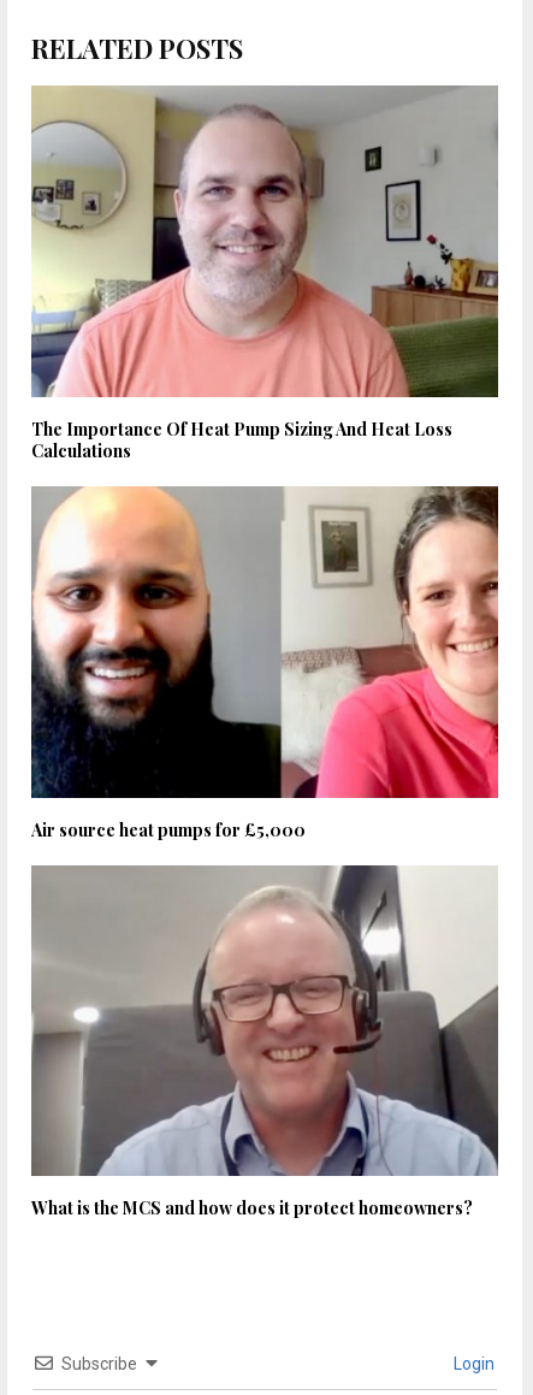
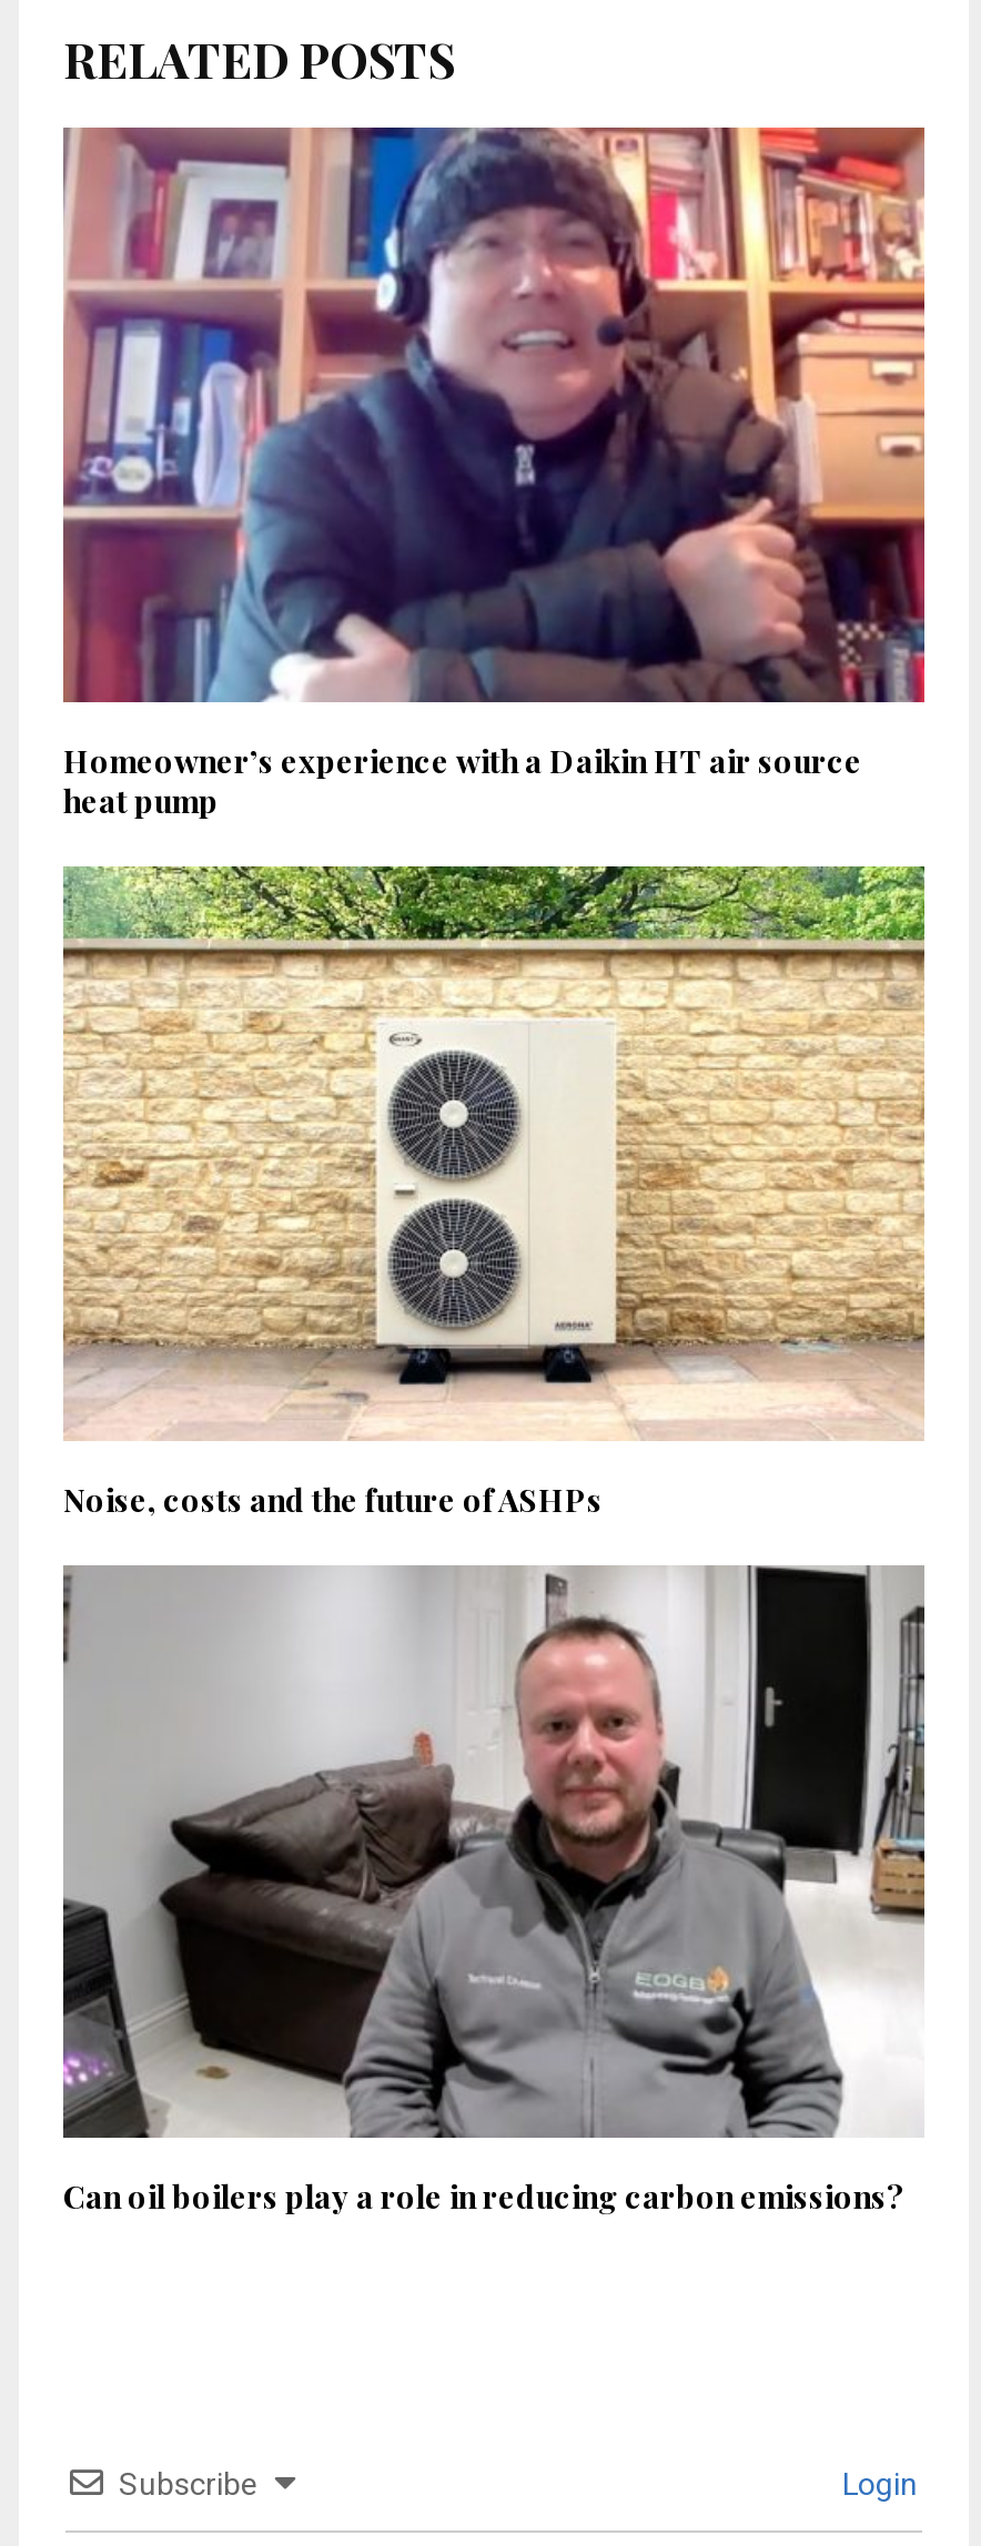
[30,85,499,462] [image] | The Importance Of Heat Pump Sizing And Heat Loss | Calculations -> [61,125,927,822] [image] | Homeowner’s experience with a Daikin HT air source | heat pump
[30,485,499,841] [image] | Air source heat pumps for £5,000 -> [61,864,927,1521] [image] | Noise, costs and the future of ASHPs
[31,864,499,1220] [image] | What is the MCS and how does it protect homeowners? -> [63,1565,927,2219] [image] | Can oil boilers play a role in reducing carbon emissions?

